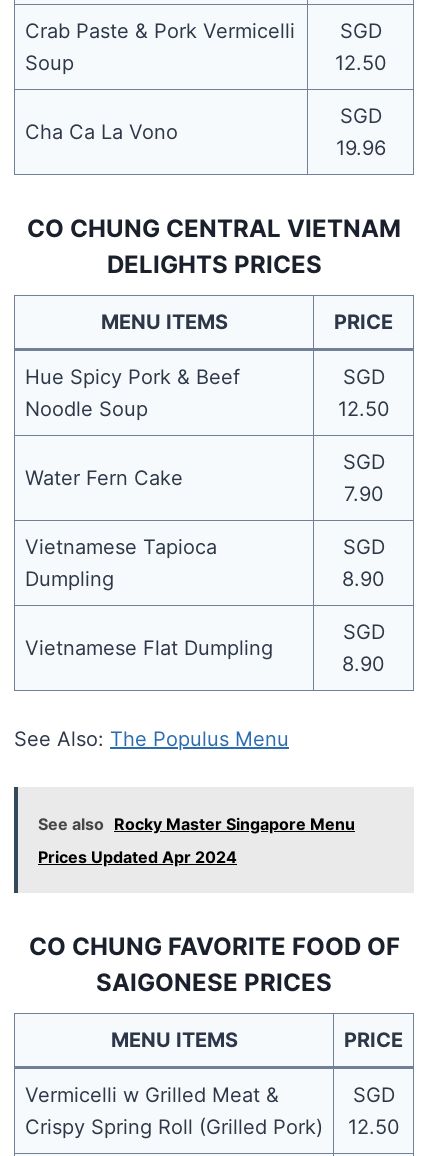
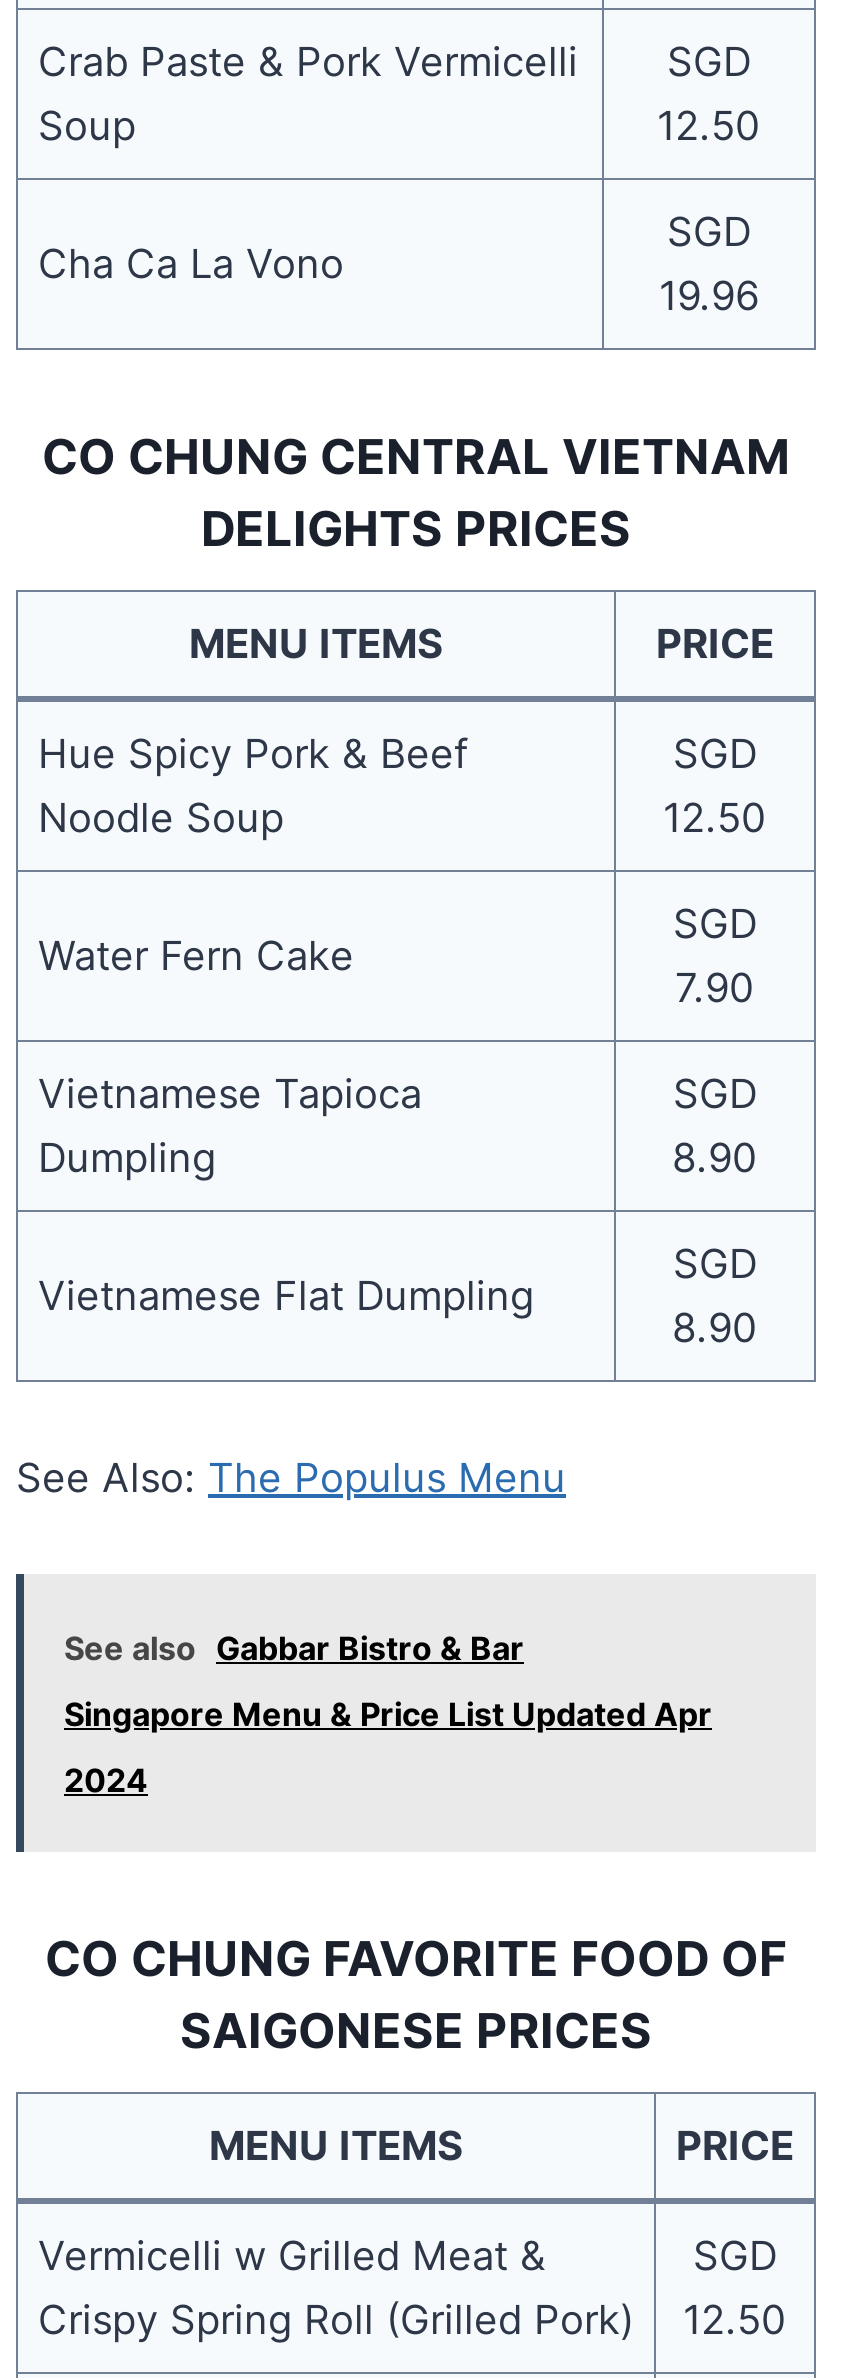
[38,814,355,867] See also Rocky Master Singapore Menu | Prices Updated Apr 2024 -> [64,1628,712,1800] See also Gabbar Bistro & Bar | Singapore Menu & Price List Updated Apr | 2024

